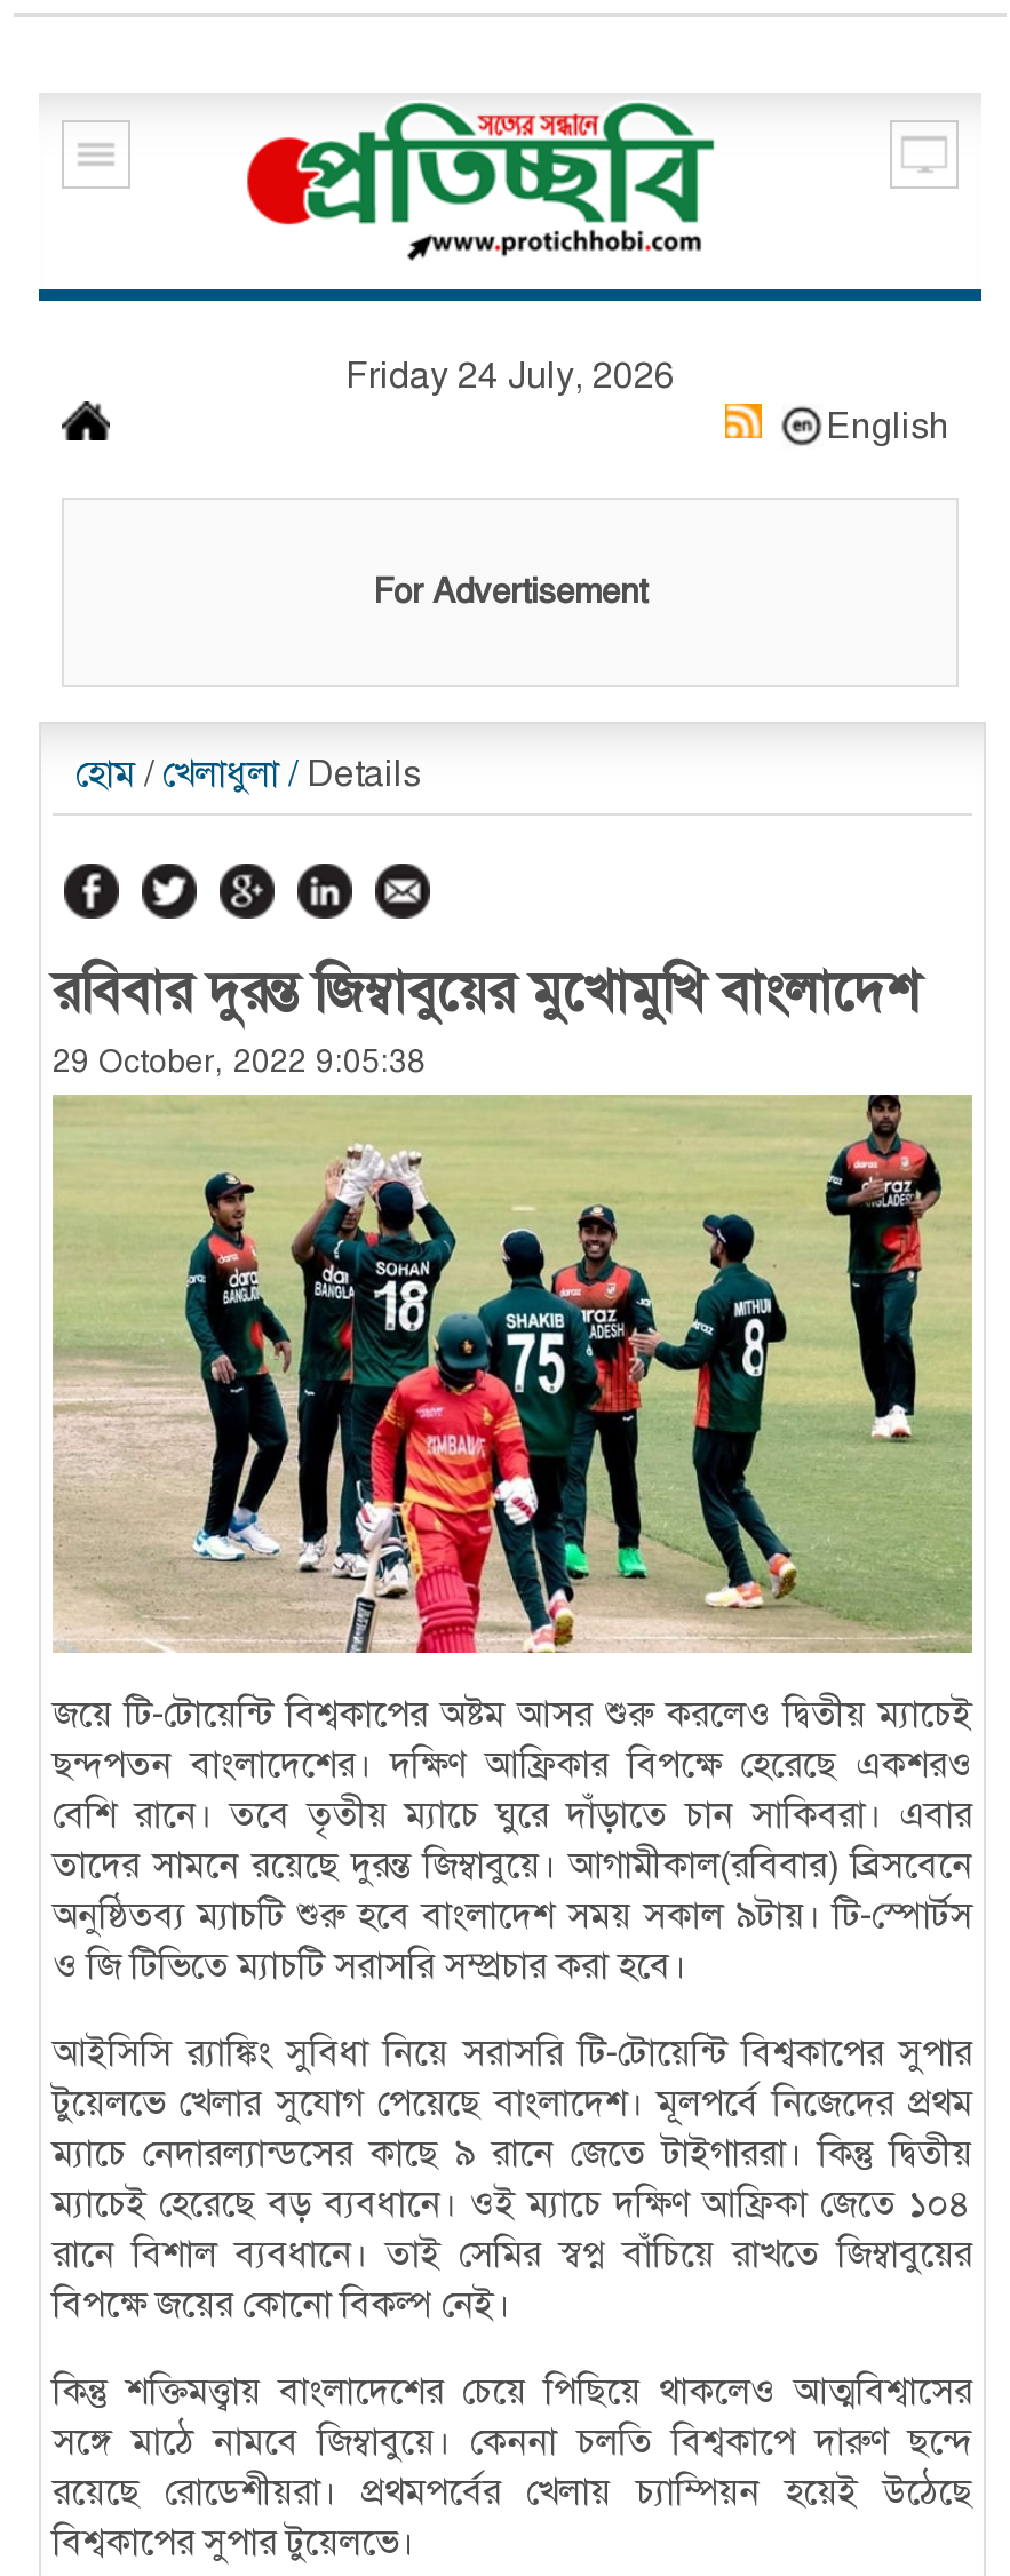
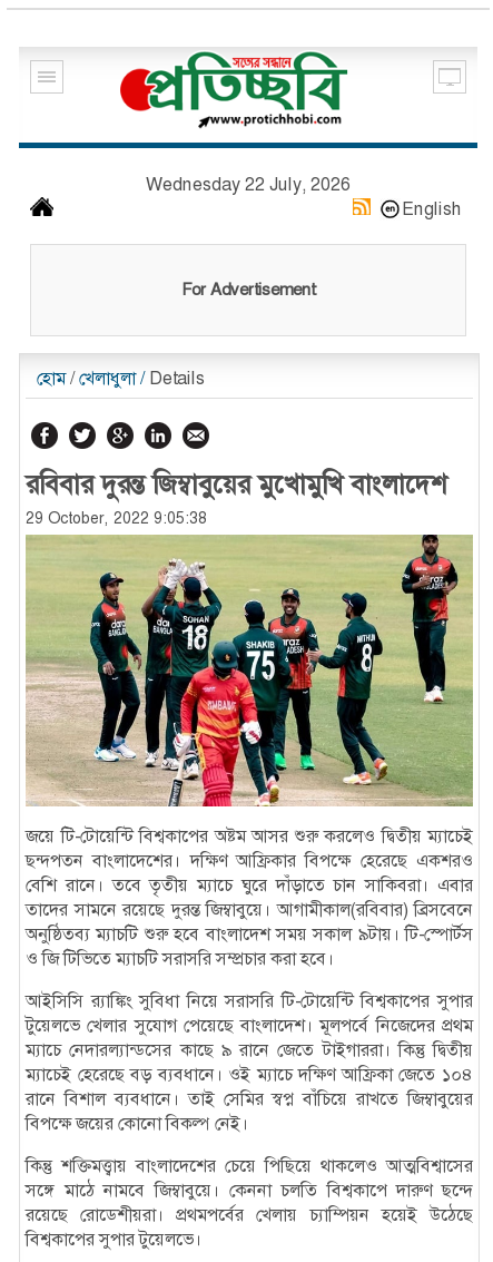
[345,350,675,398] Friday 24 July, 2026 -> [146,172,351,195] Wednesday 22 July, 2026

